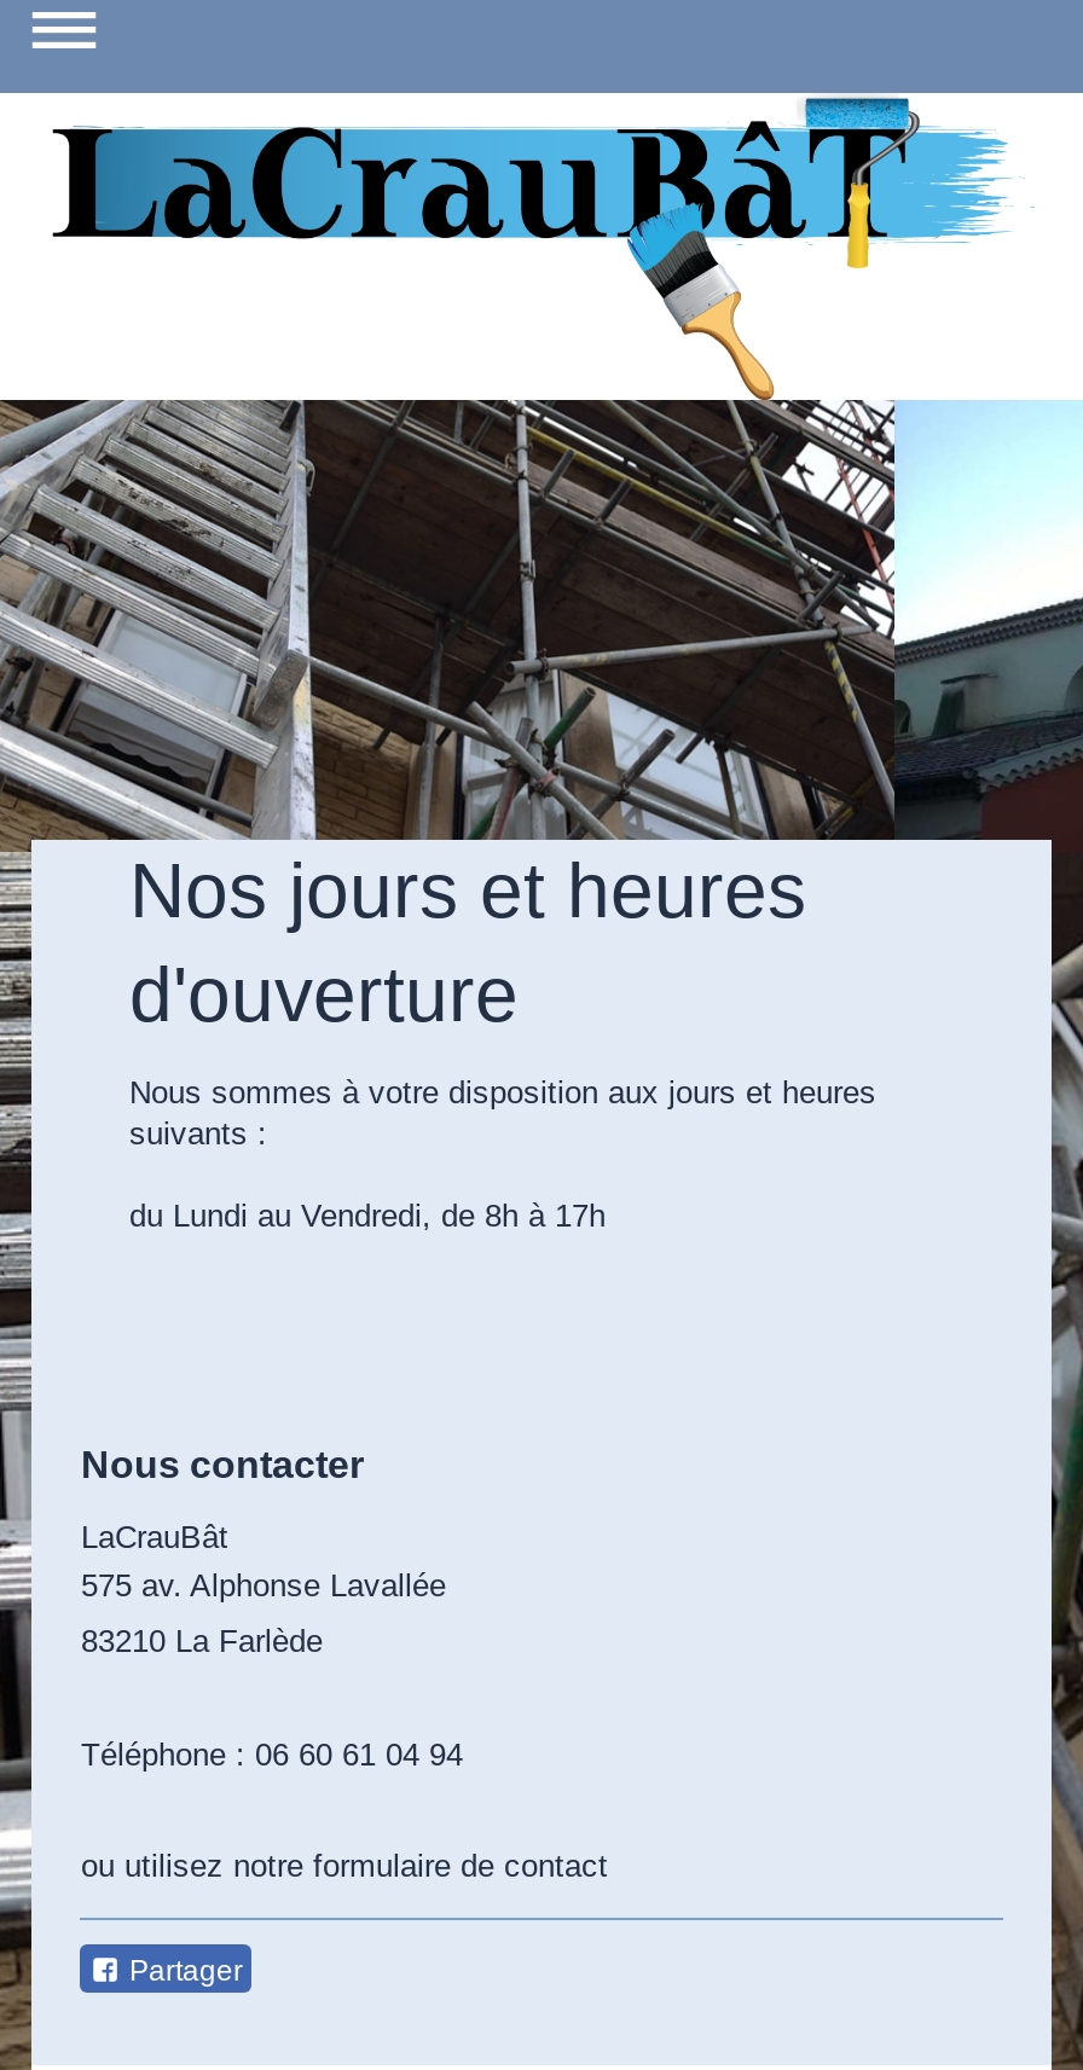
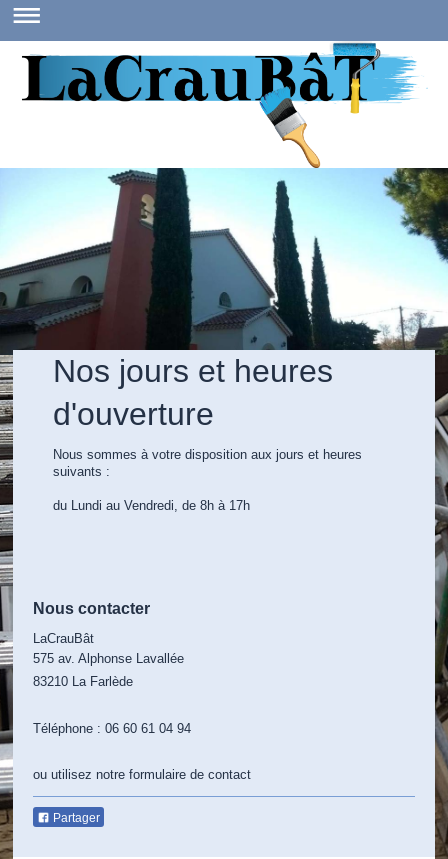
[7,398,1076,852] [image] -> [3,167,445,355] [image]

